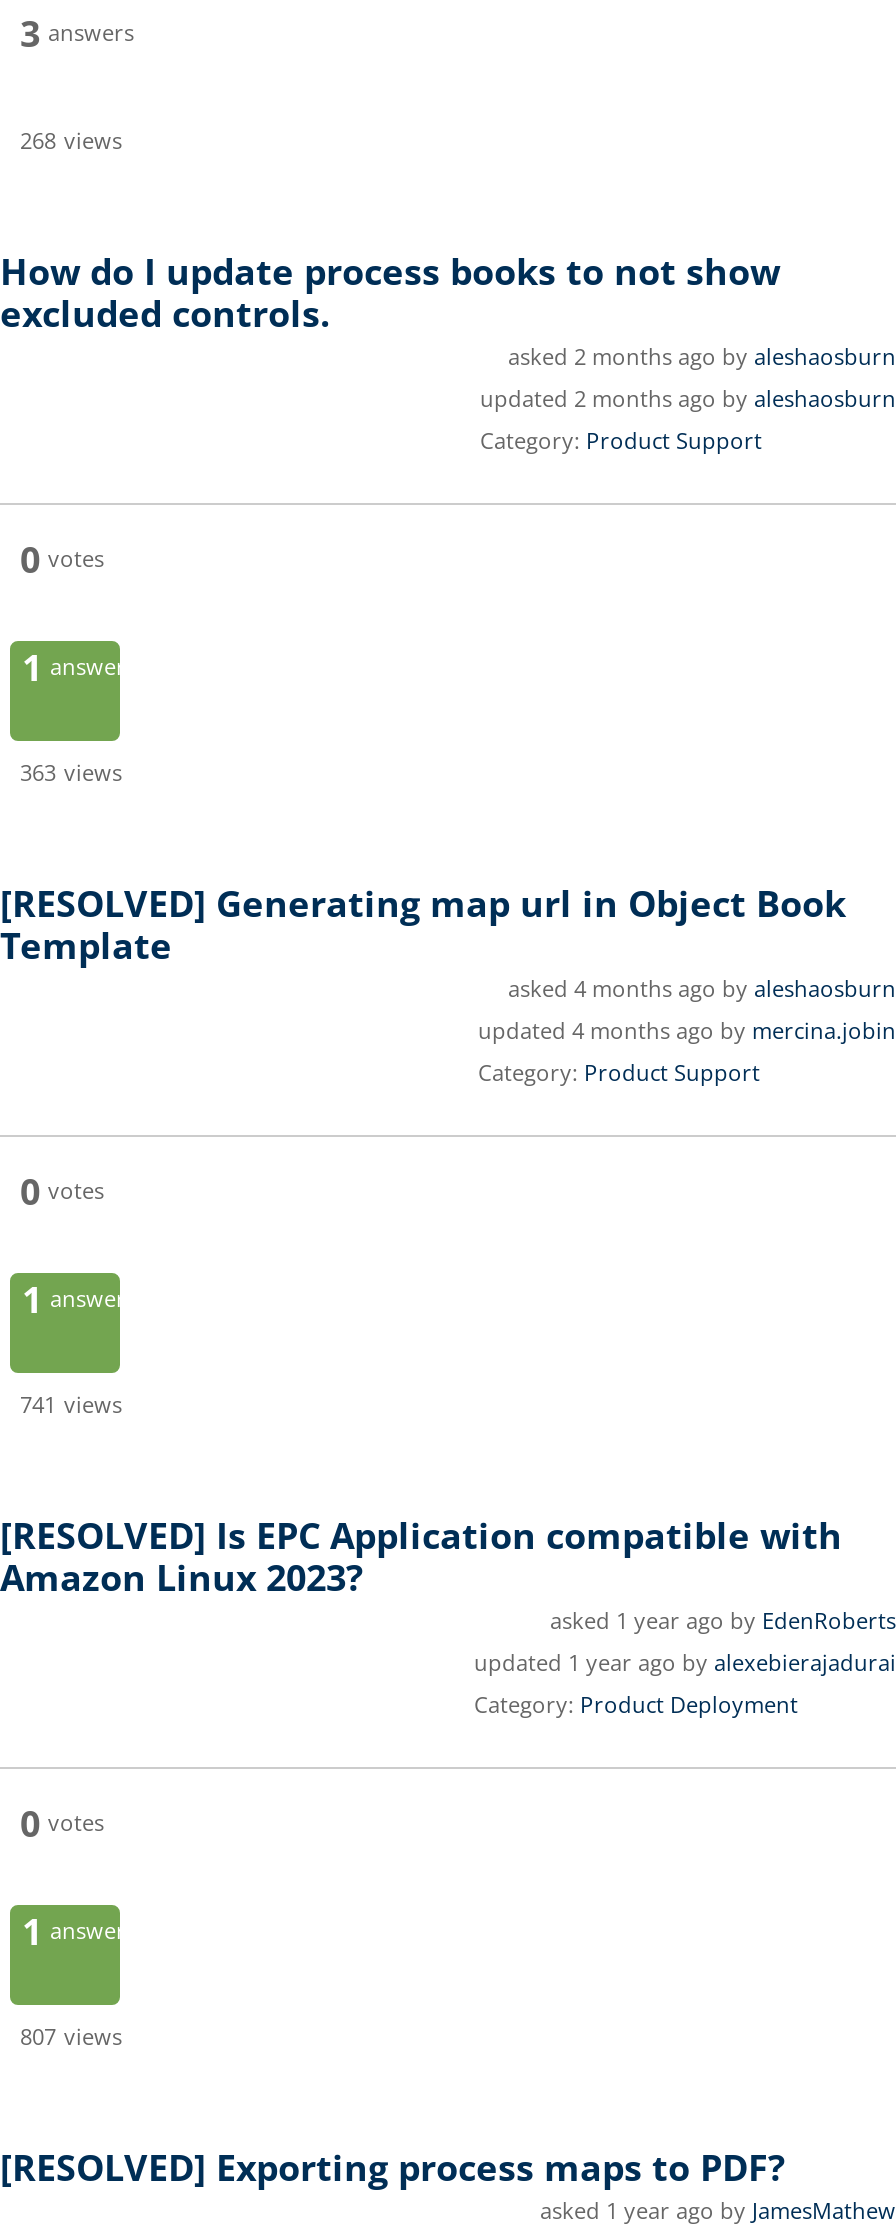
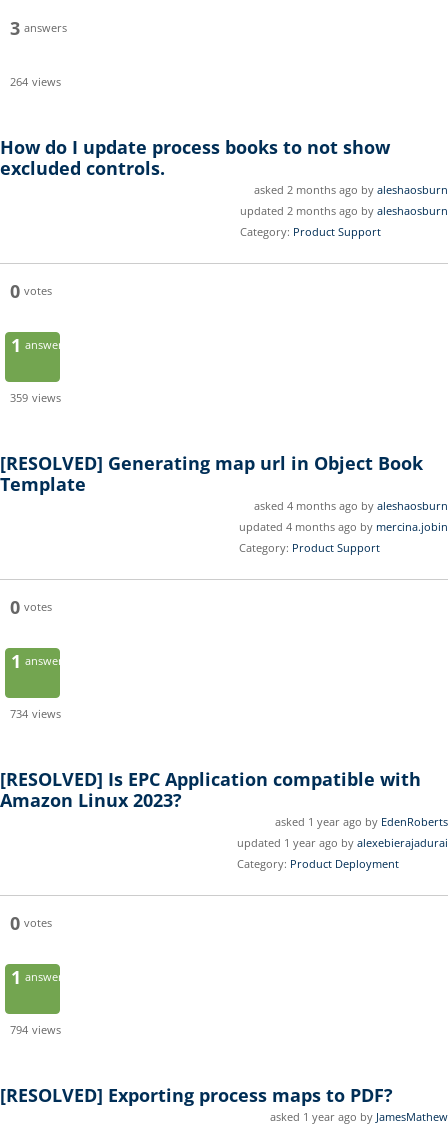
[20,125,122,155] 268 views -> [10,74,61,89] 264 views
[20,757,122,787] 363 views -> [10,390,61,405] 359 views
[20,1389,122,1419] 741 views -> [10,706,61,721] 734 views
[20,2021,122,2051] 807 views -> [10,1022,61,1037] 794 views

